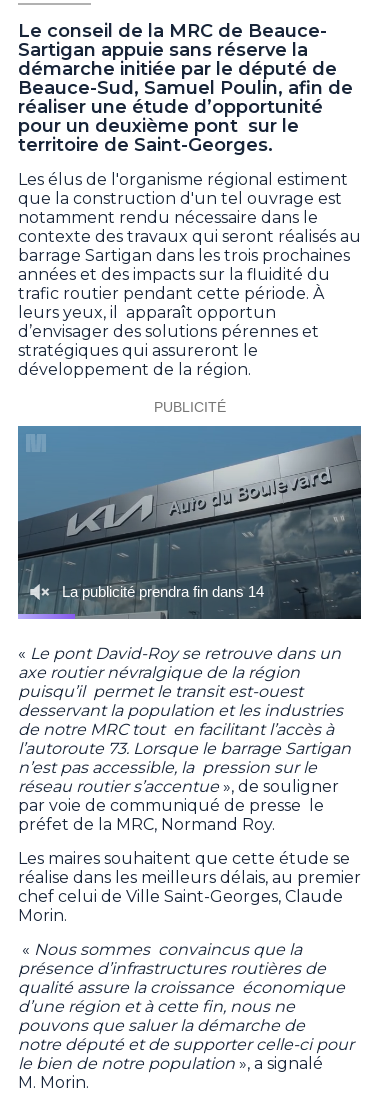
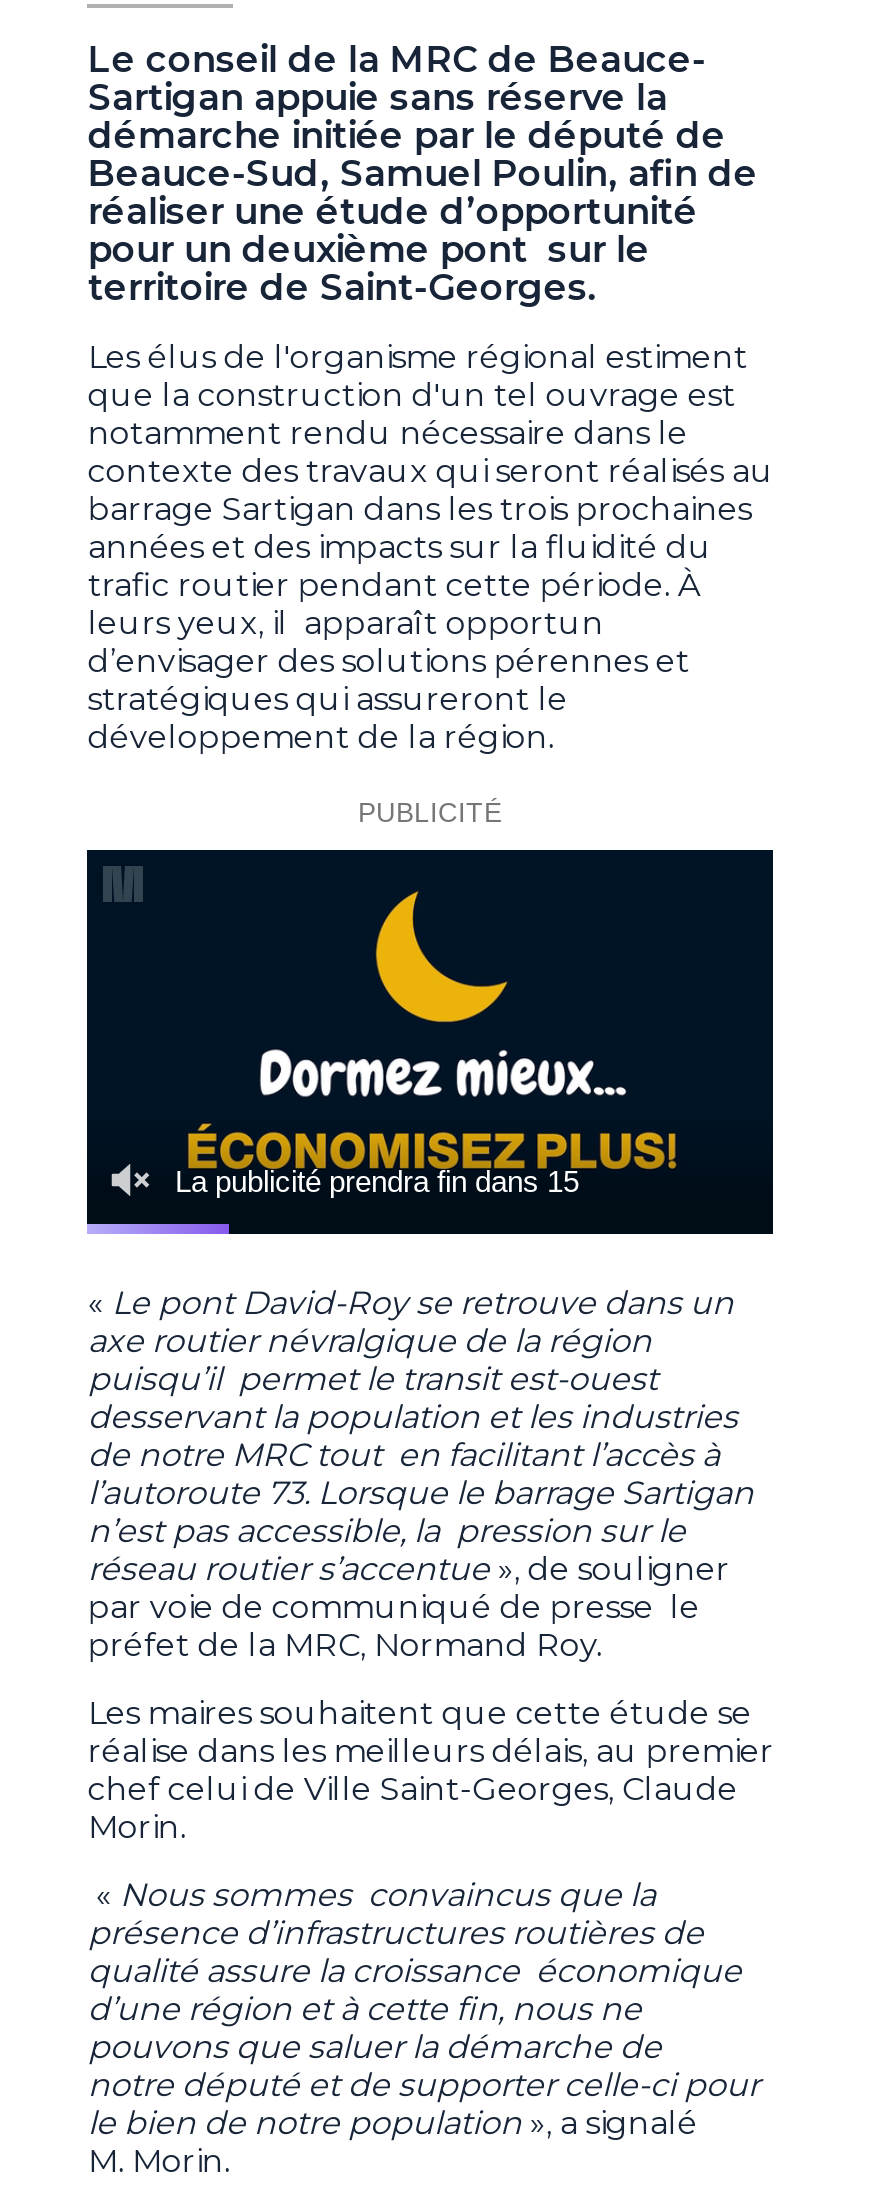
[17,425,362,620] [image] -> [85,848,775,1234] [image]

